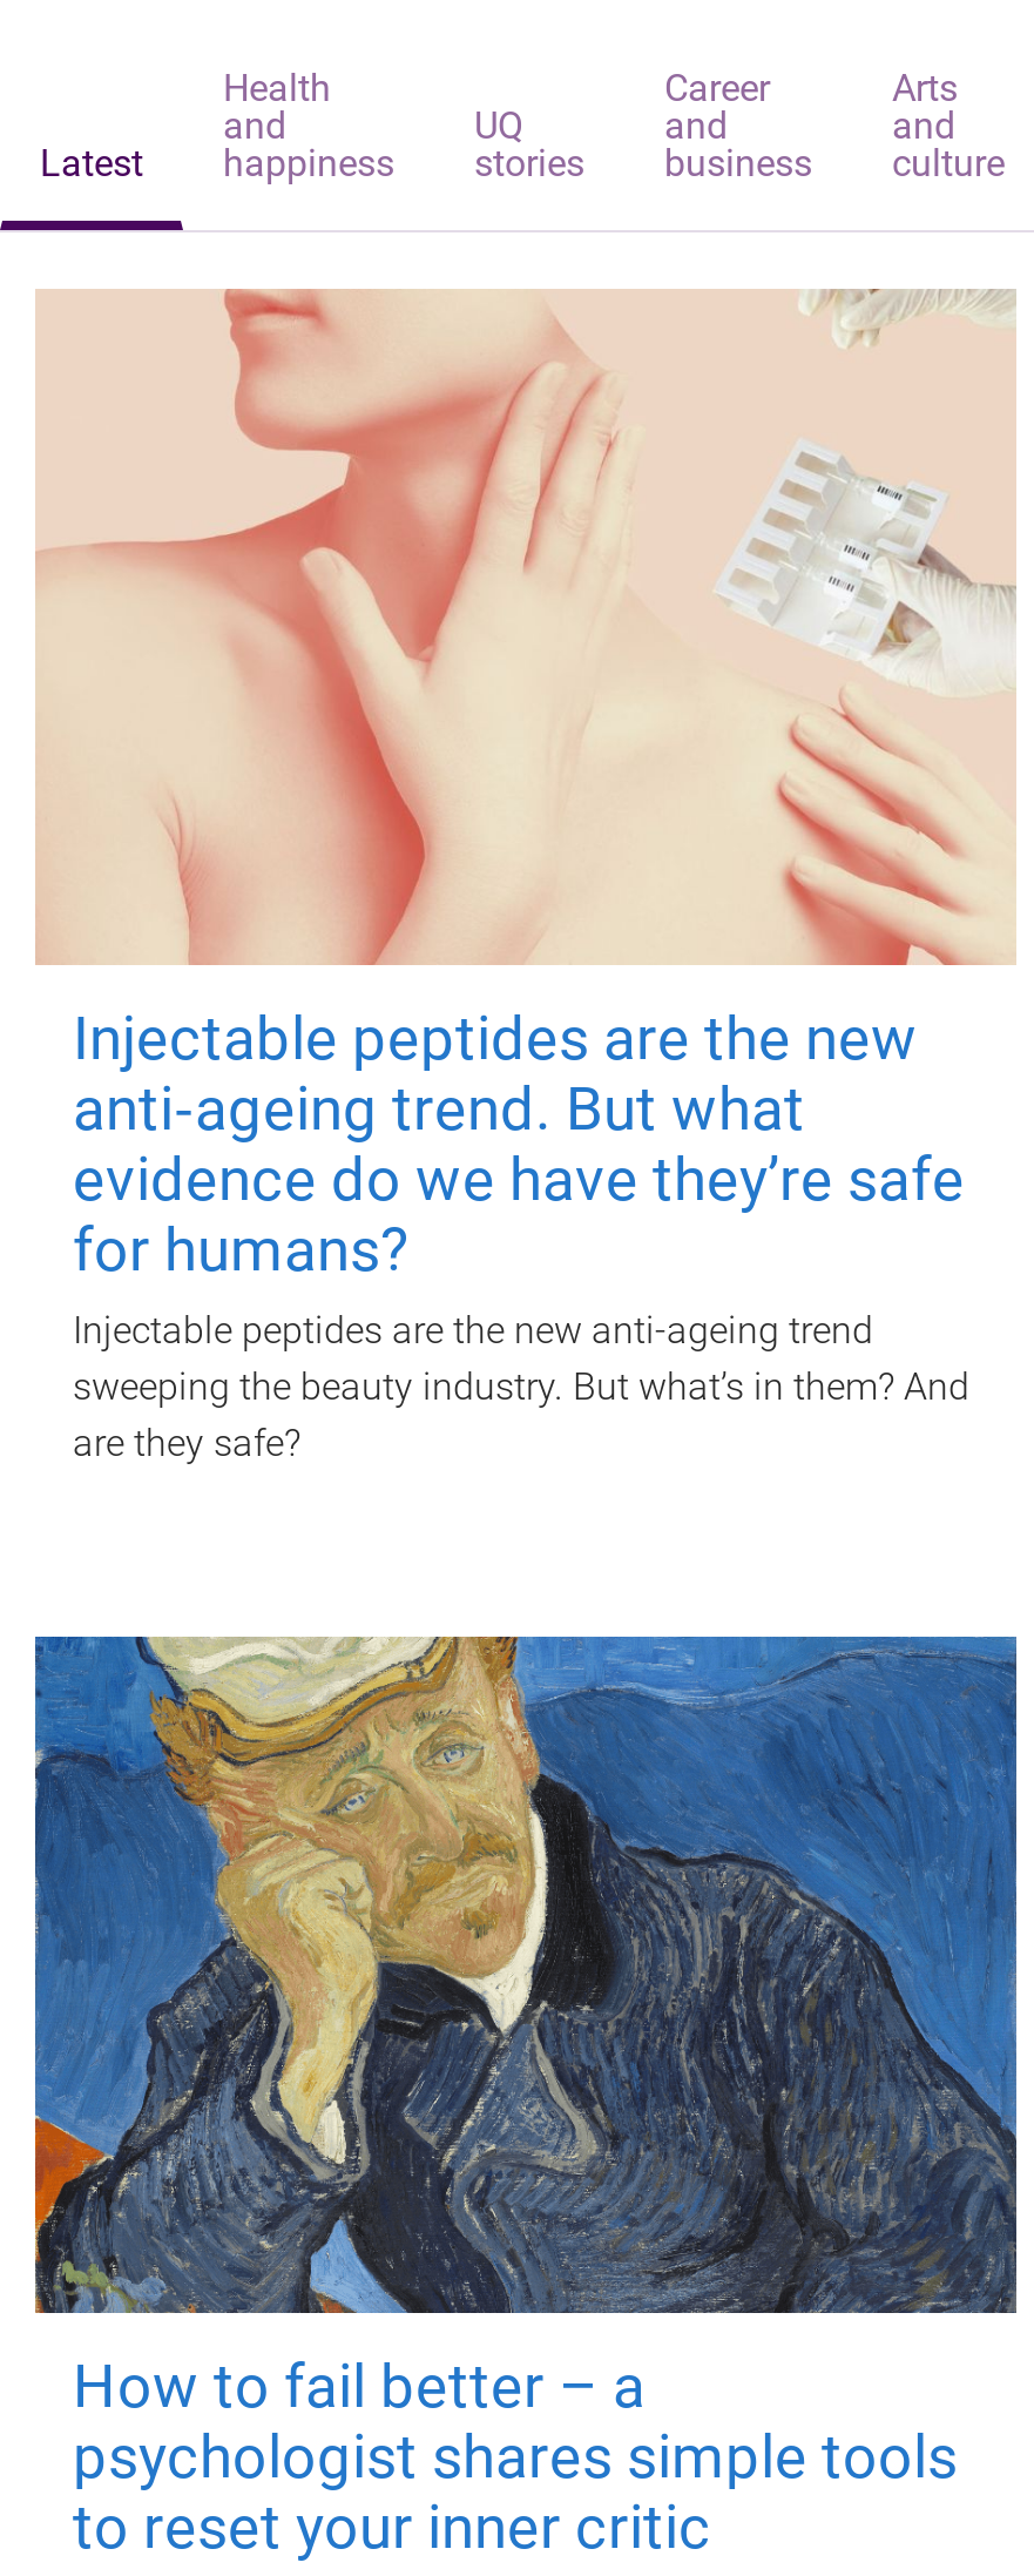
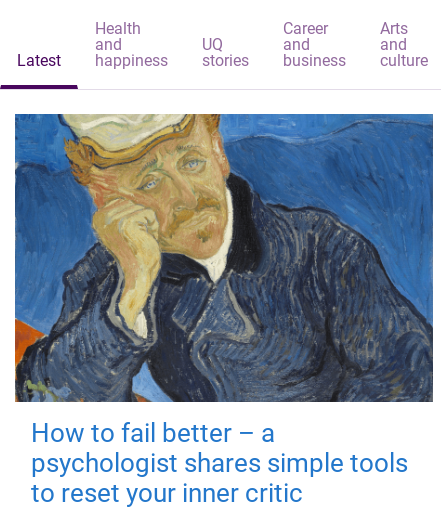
[35,286,1016,1465] [image] | Injectable peptides are the new | anti‑ageing trend. But what | evidence do we have they’re safe | for humans? | Injectable peptides are the new anti-ageing trend | sweeping the beauty industry. But what’s in them? And | are they safe? -> none

